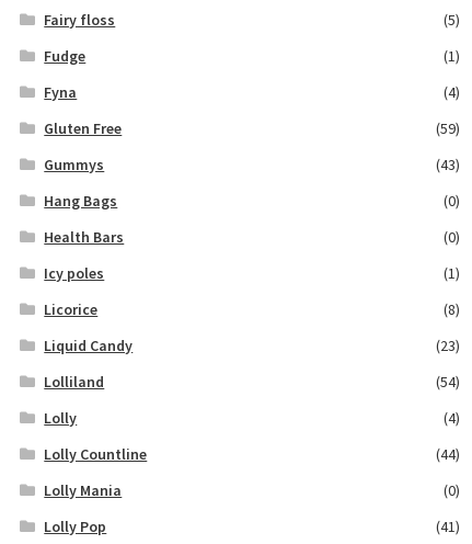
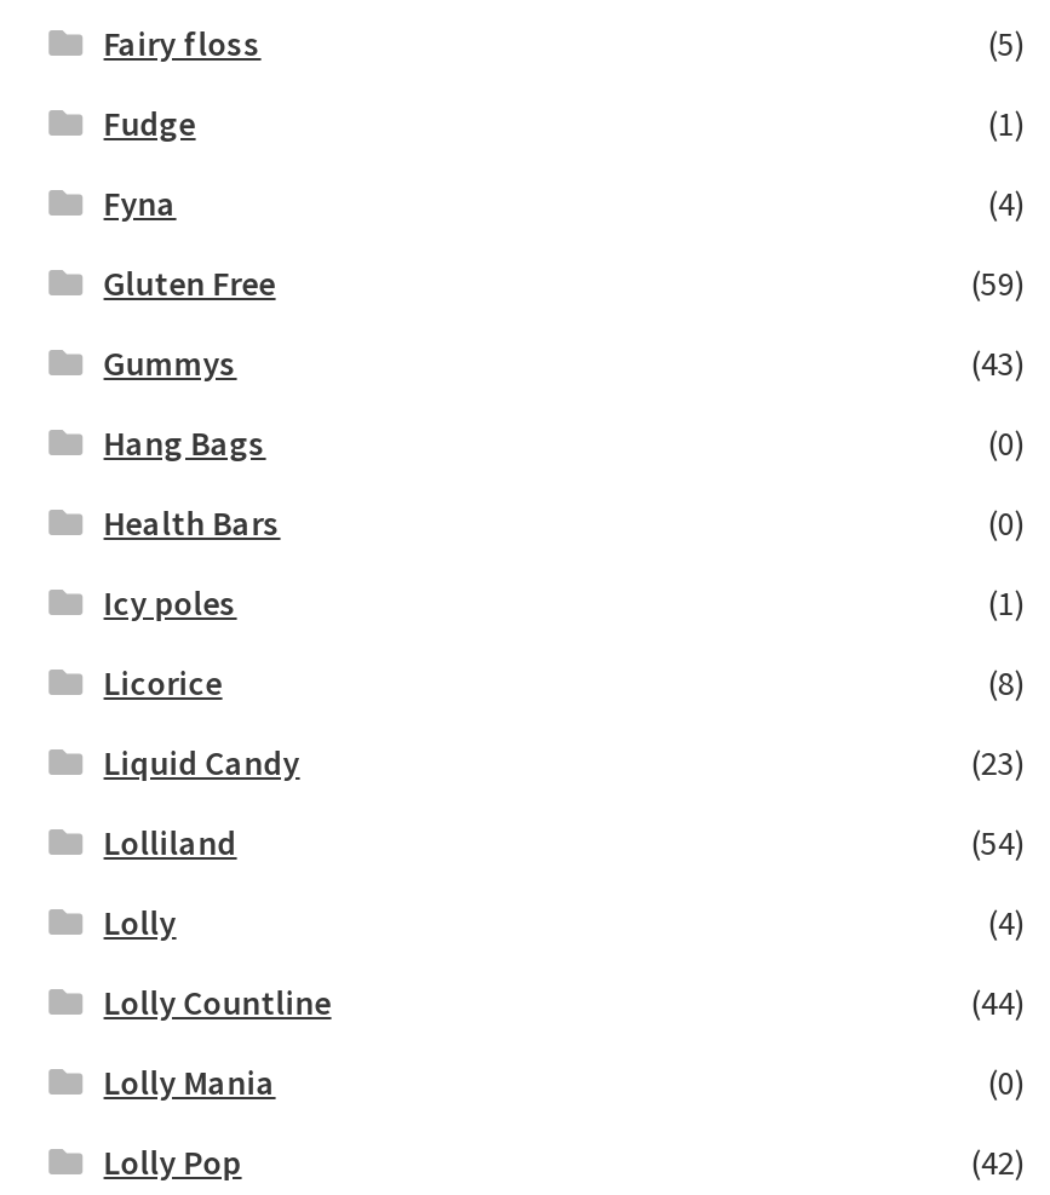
[436,516,460,536] (41) -> [971,1140,1024,1184] (42)

